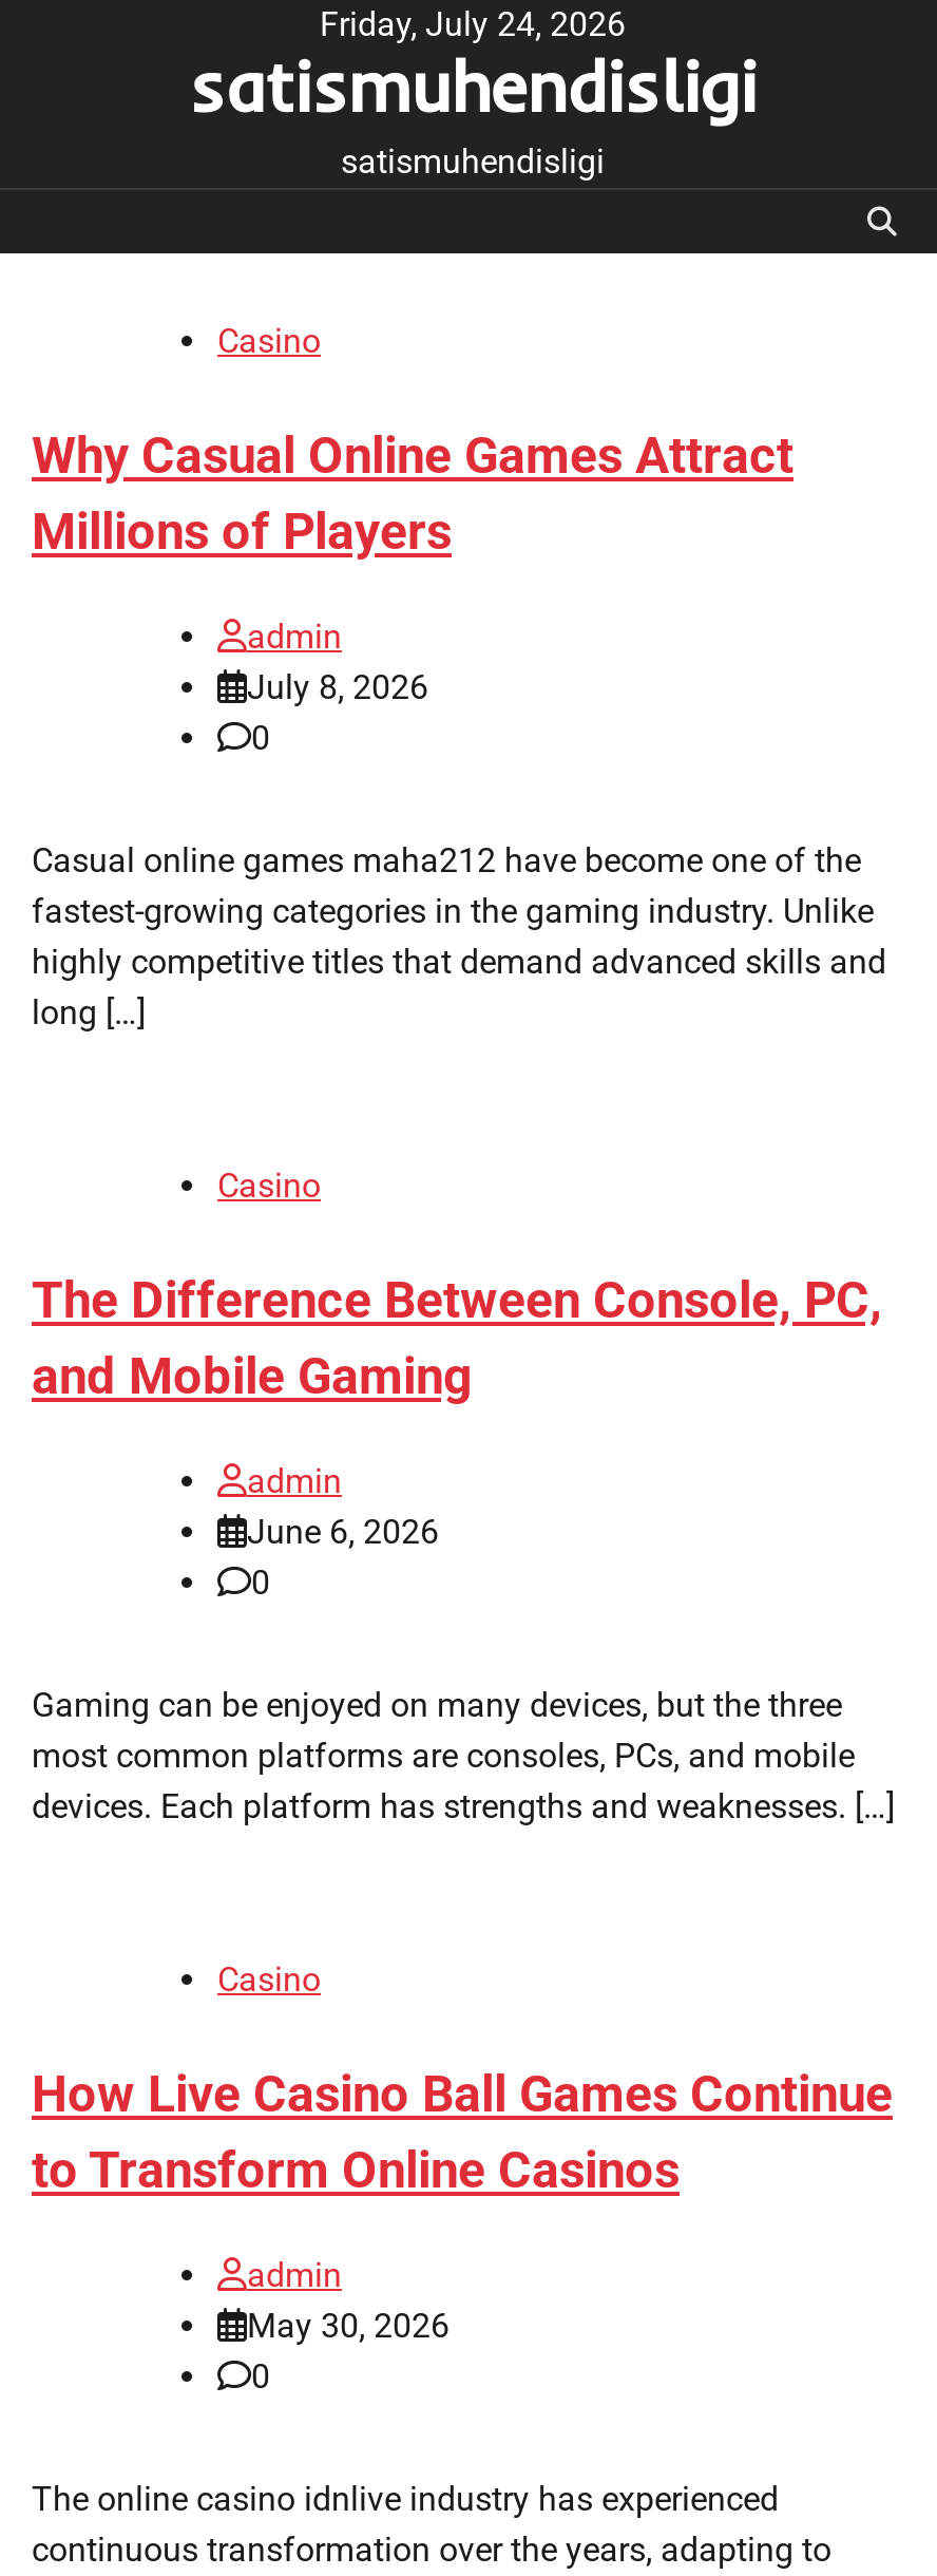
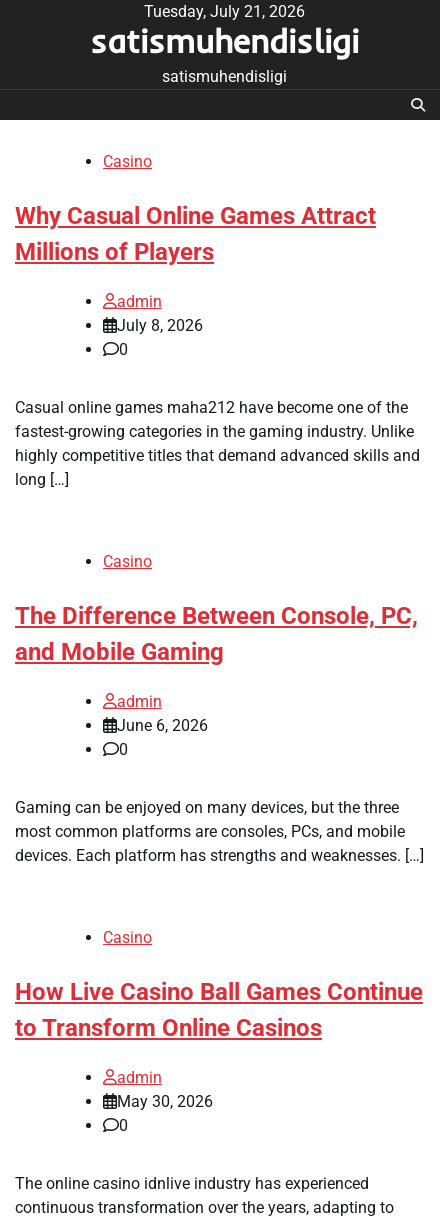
[320,4,626,44] Friday, July 24, 2026 -> [143,2,304,21] Tuesday, July 21, 2026

